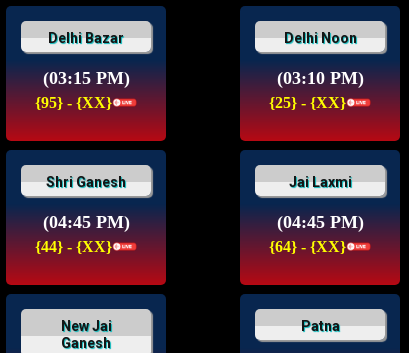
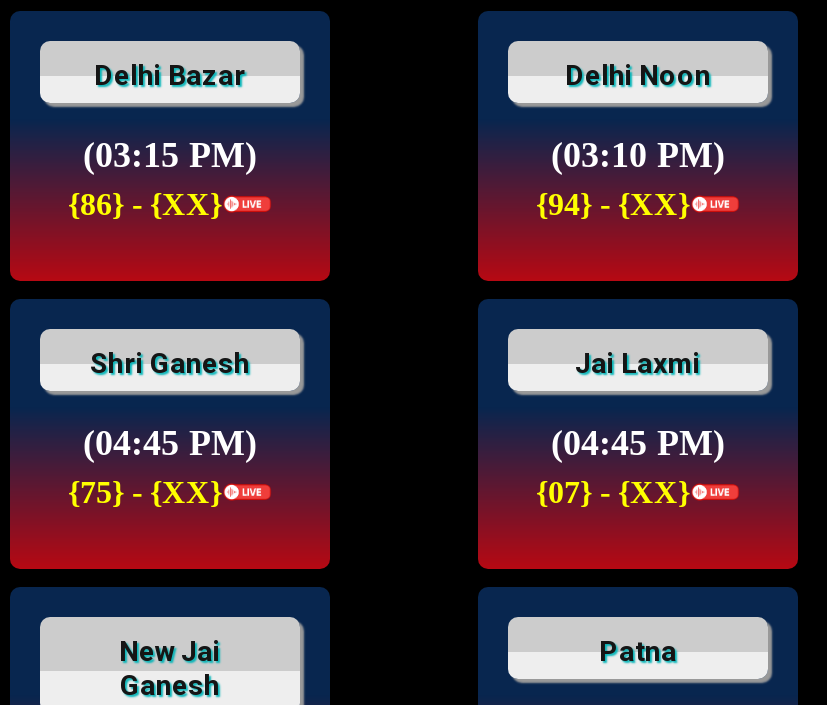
[35,94,112,111] {95} - {XX} -> [68,186,222,220] {86} - {XX}
[269,94,346,111] {25} - {XX} -> [536,186,690,220] {94} - {XX}
[35,238,112,255] {44} - {XX} -> [68,474,222,508] {75} - {XX}
[269,238,346,255] {64} - {XX} -> [536,474,690,508] {07} - {XX}

